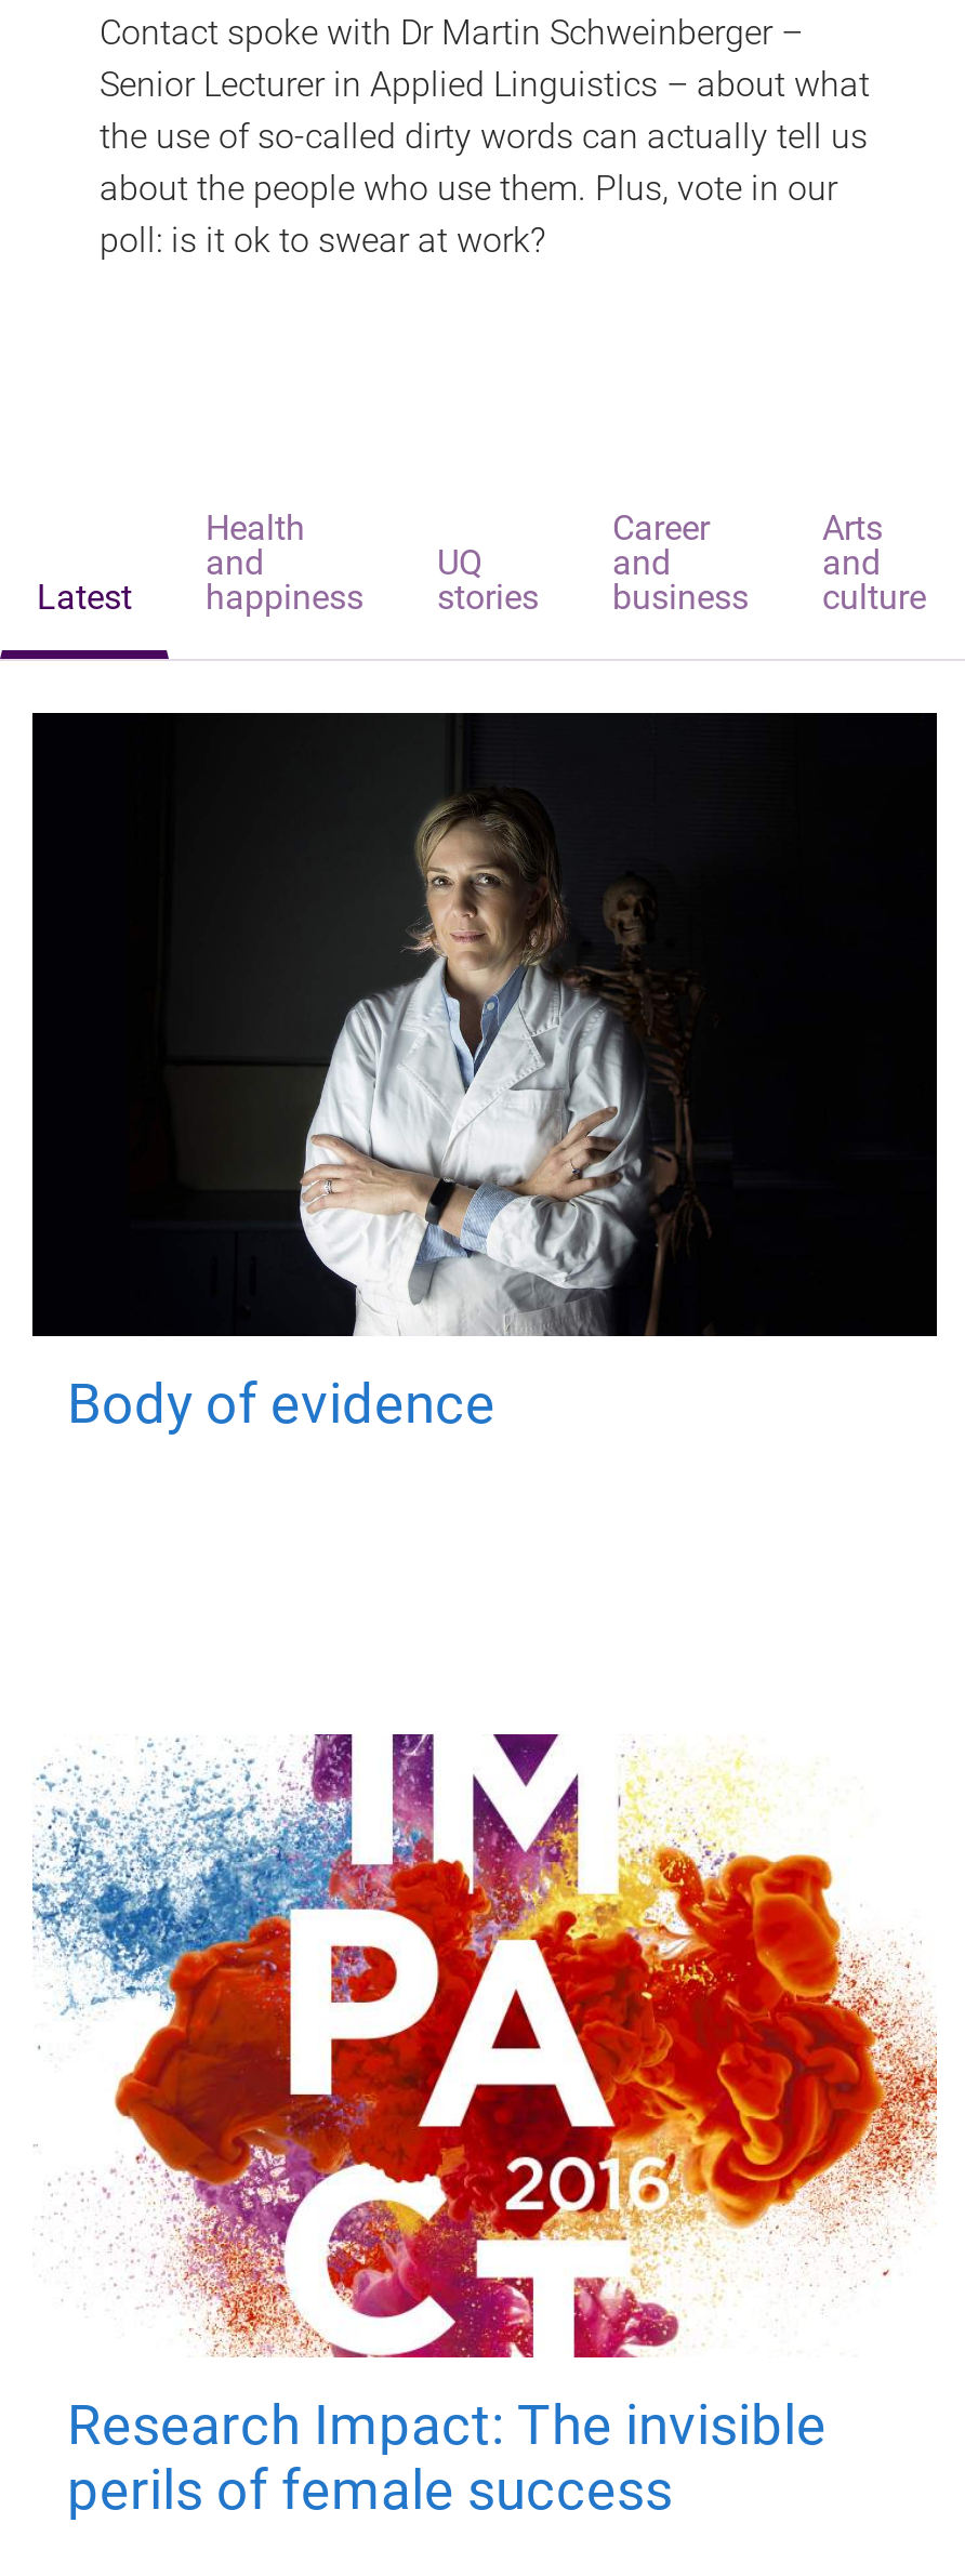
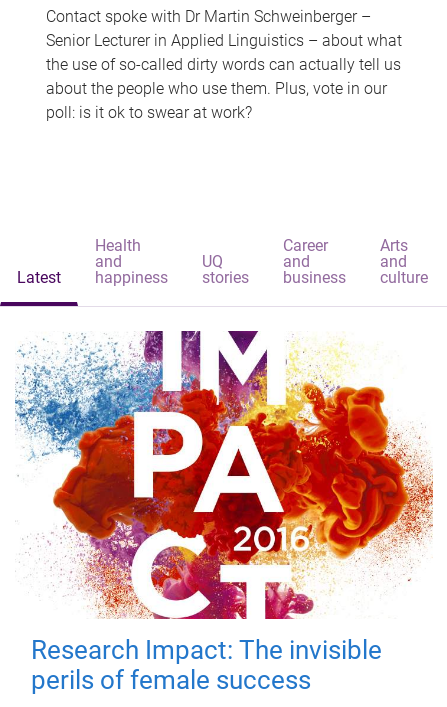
[30,711,939,1436] [image] | Body of evidence -> none

